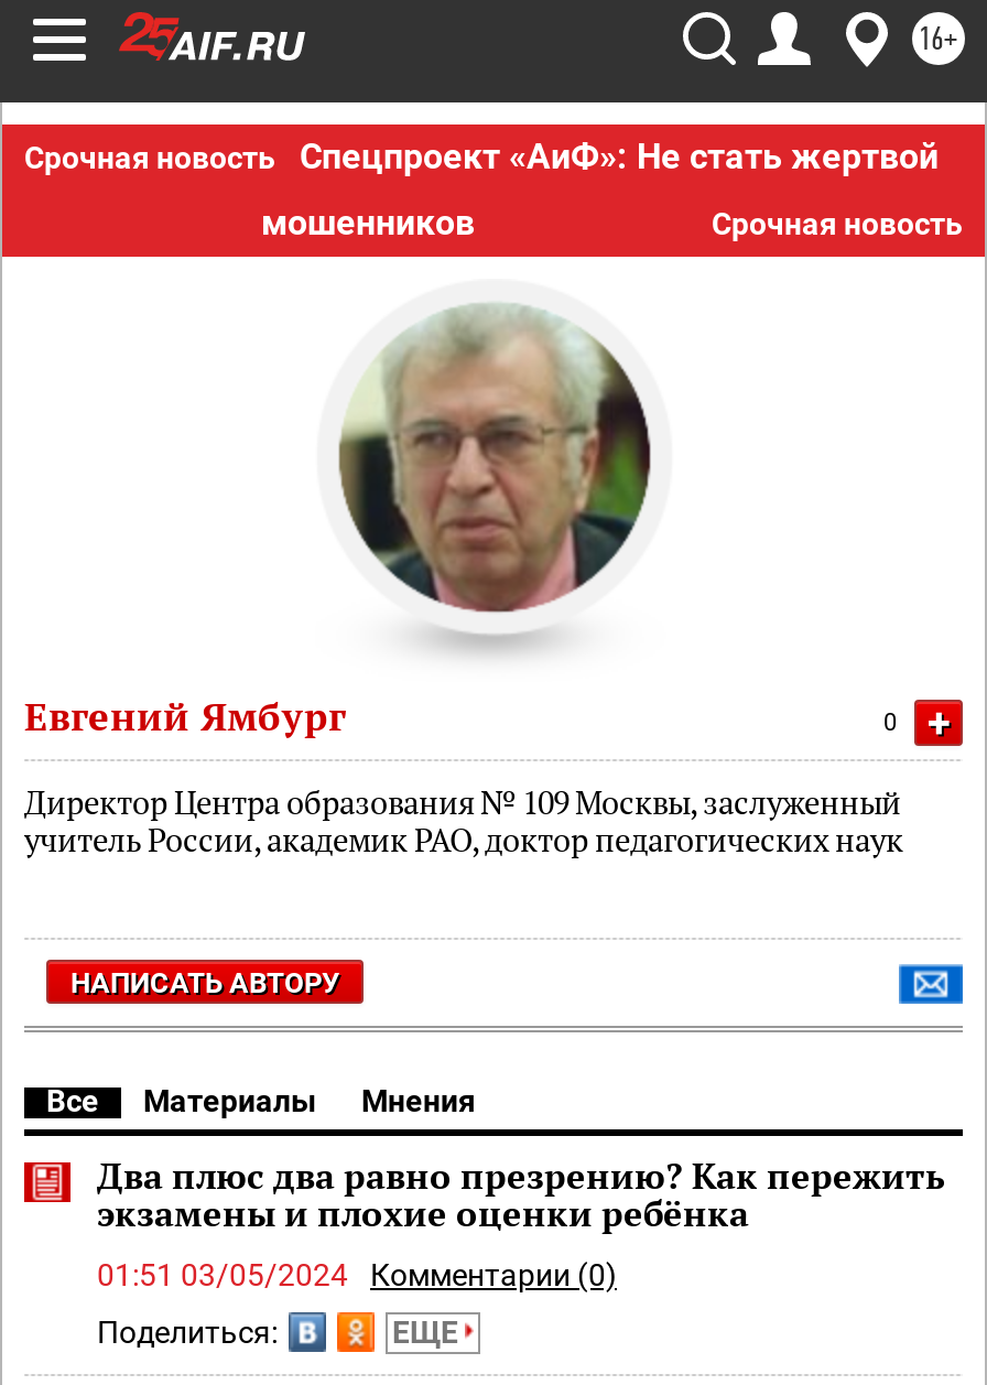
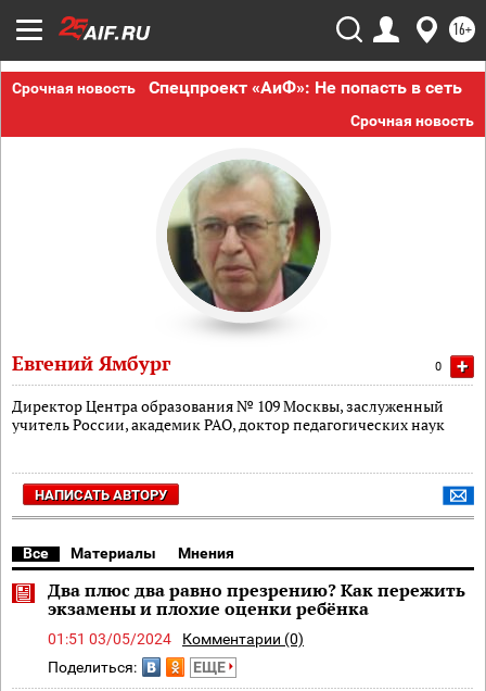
[261,136,939,244] Спецпроект «АиФ»: Не стать жертвой | мошенников -> [148,77,462,98] Спецпроект «АиФ»: Не попасть в сеть

